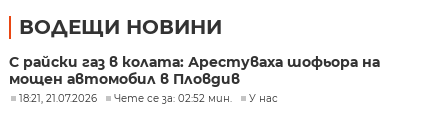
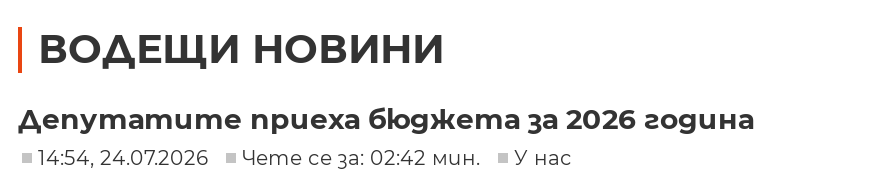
[9,53,380,105] С райски газ в колата: Арестуваха шофьора на | мощен автомобил в Пловдив | 18:21, 21.07.2026 | Чете се за: 02:52 мин. -> [18,101,754,171] Депутатите приеха бюджета за 2026 година | 14:54, 24.07.2026 | Чете се за: 02:42 мин.

